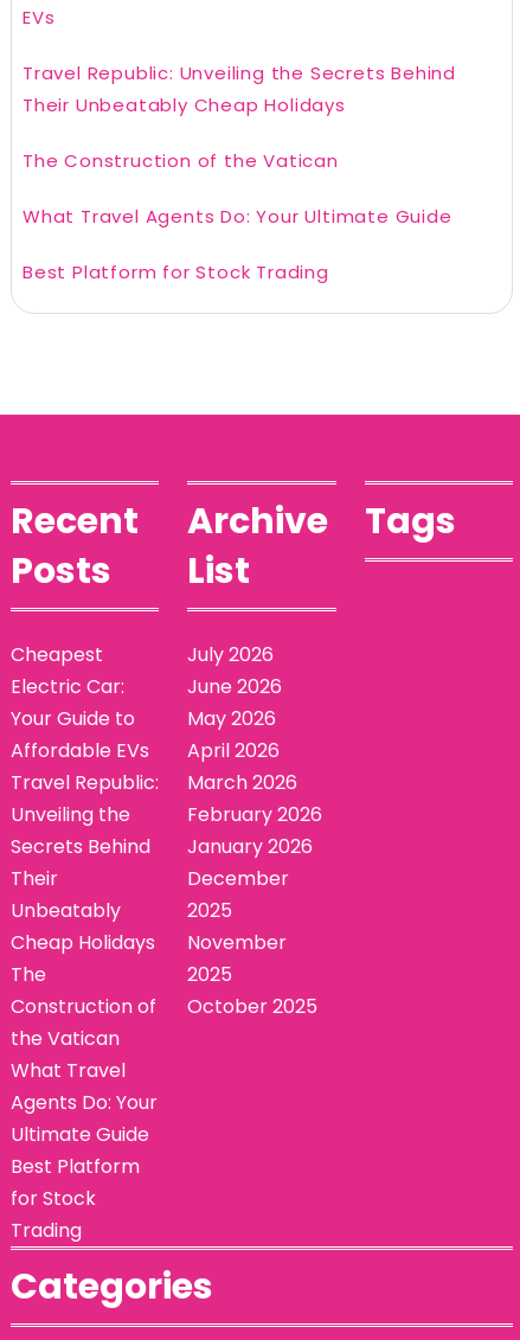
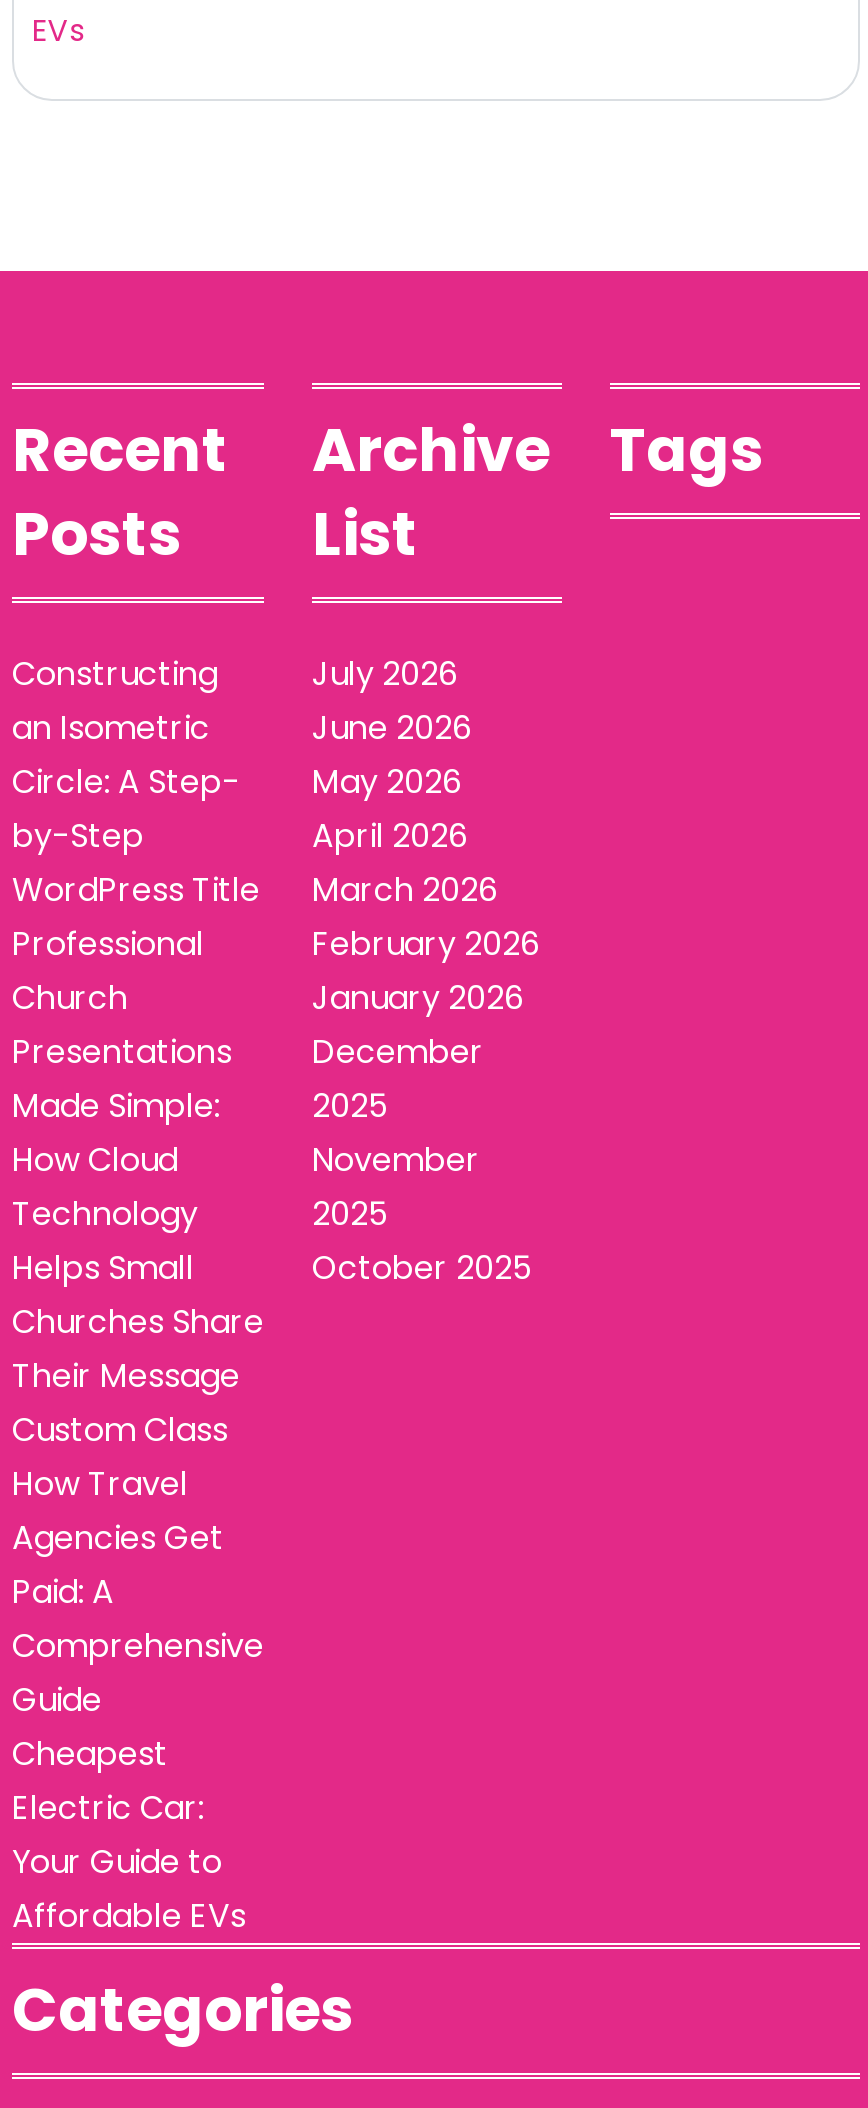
[23,60,456,284] Travel Republic: Unveiling the Secrets Behind | Their Unbeatably Cheap Holidays | The Construction of the Vatican | What Travel Agents Do: Your Ultimate Guide | Best Platform for Stock Trading -> none
moved [11,496,139,596] -> [12,408,228,576]: Recent | Posts
moved [188,496,456,1020] -> [312,408,764,1291]: Archive | List | July 2026 | ... | October 2025 | Tags
moved [11,640,149,764] -> [12,1731,246,1939]: Cheapest | Electric Car: | Your Guide to | Affordable EVs
none -> [12,651,264,1723] Constructing | an Isometric | Circle: A Step- | by-Step | WordPress Title | Professional | Church | Presentations | Made Simple: | How Cloud | Technology | Helps Small | Churches Share | Their Message | Custom Class | How Travel | Agencies Get | Paid: A | Comprehensive | Guide
[11,768,159,1243] Travel Republic: | Unveiling the | Secrets Behind | Their | Unbeatably | Cheap Holidays | The | Construction of | the Vatican | What Travel | Agents Do: Your | Ultimate Guide | Best Platform | for Stock | Trading -> none

